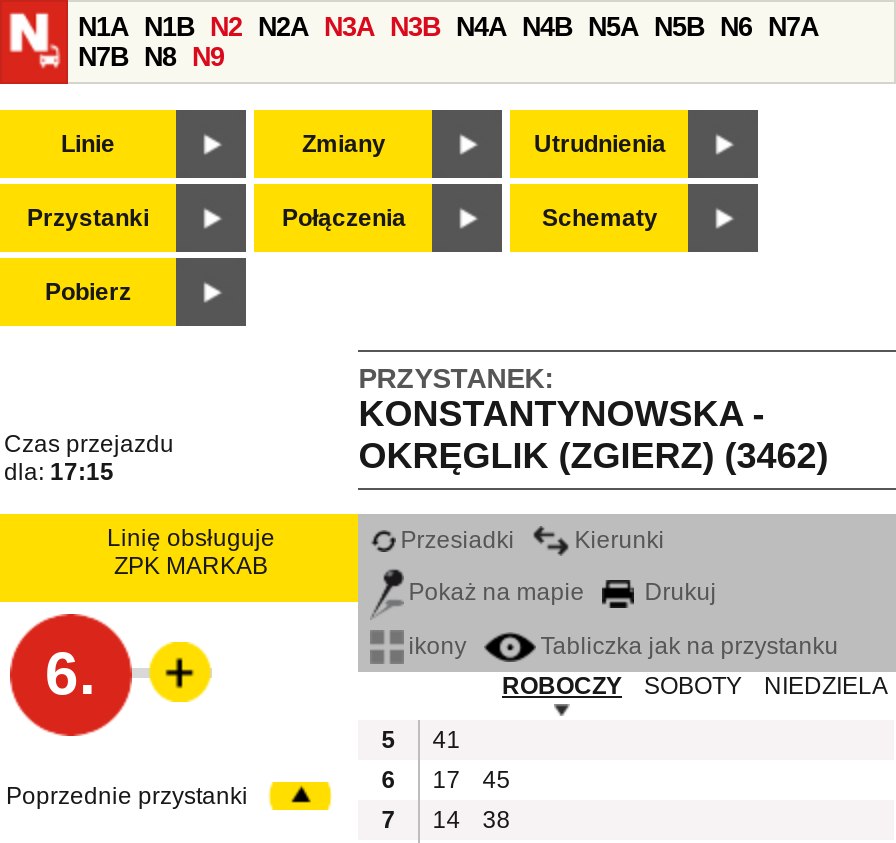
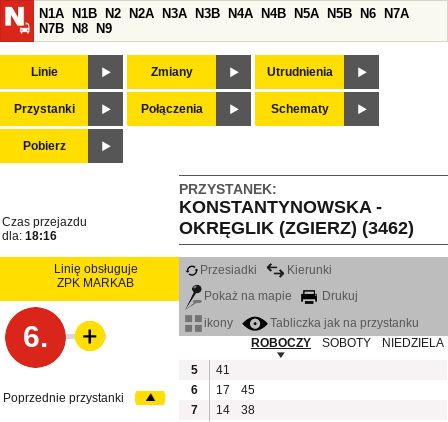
[4,458,114,486] dla: 17:15 -> [2,229,57,243] dla: 18:16

